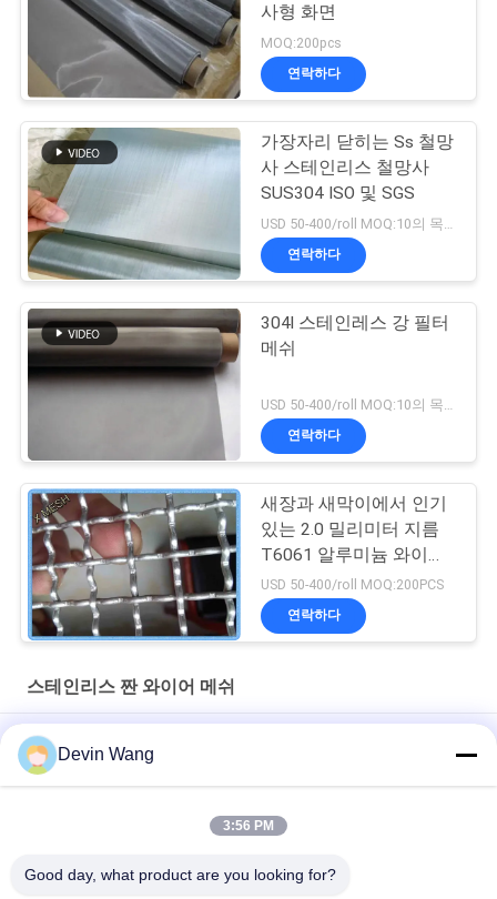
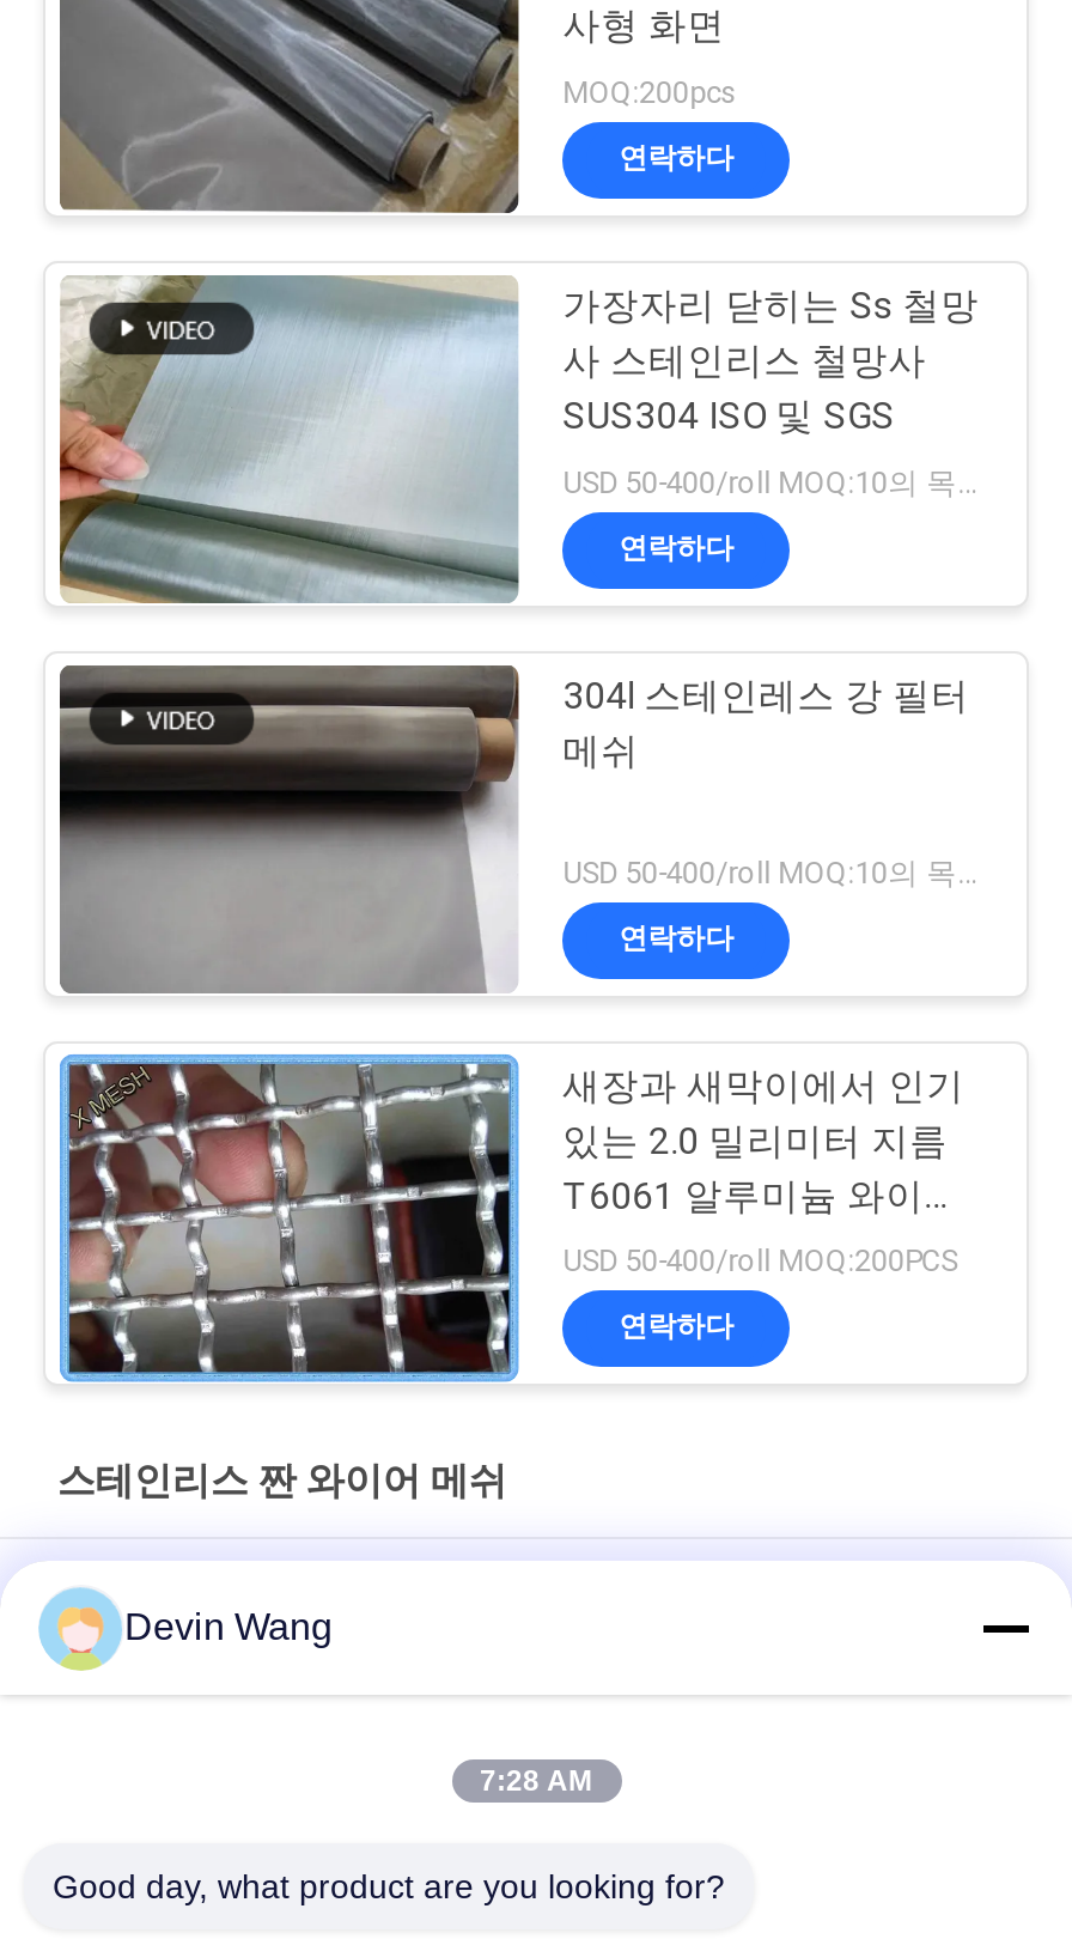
[223,818,274,834] 3:56 PM -> [480,1764,592,1798] 7:28 AM

